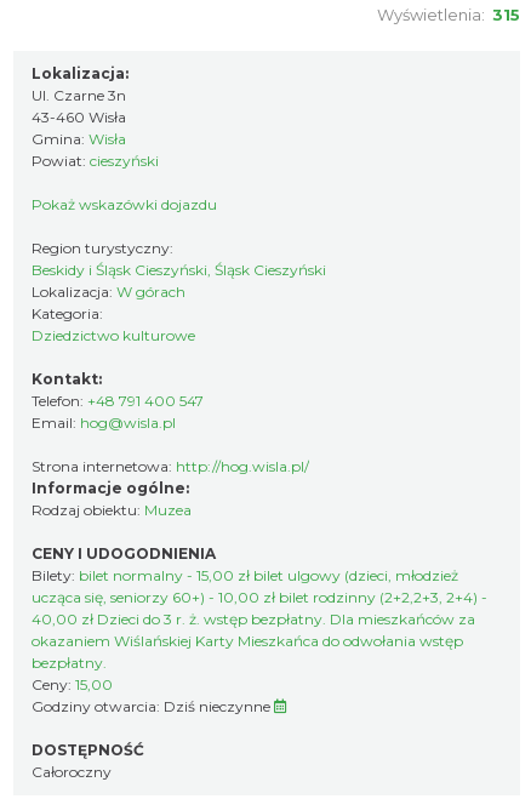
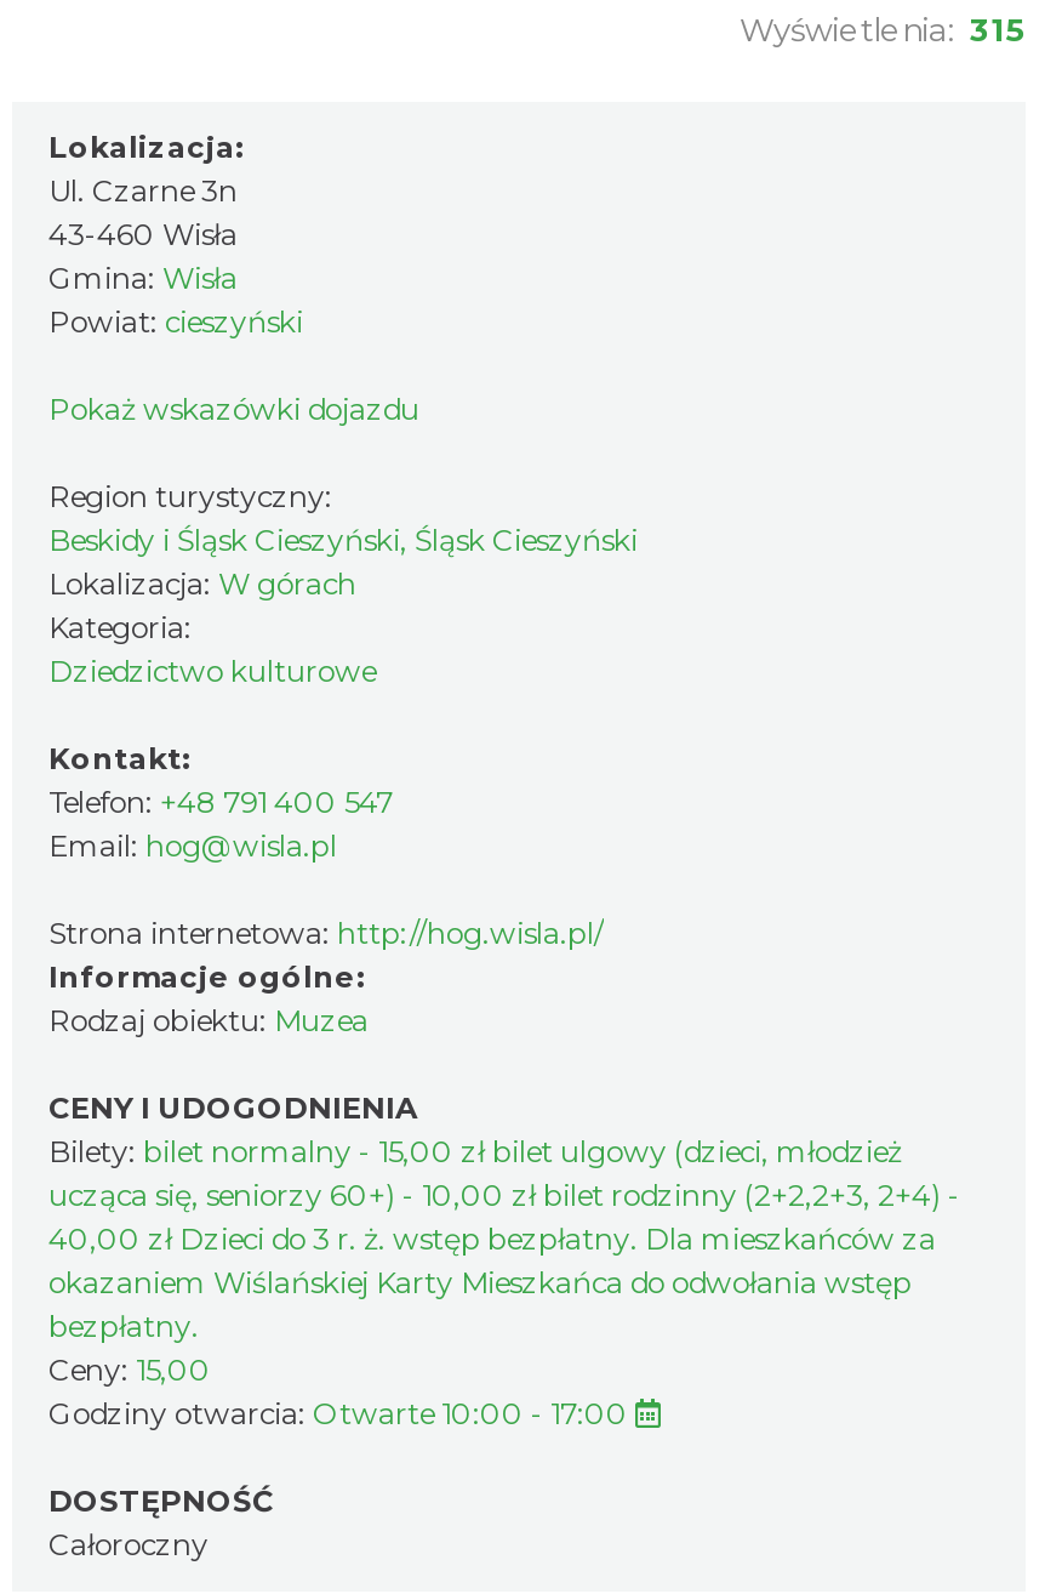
[32,698,270,716] Godziny otwarcia: Dziś nieczynne -> [48,1396,628,1432] Godziny otwarcia: Otwarte 10:00 - 17:00

